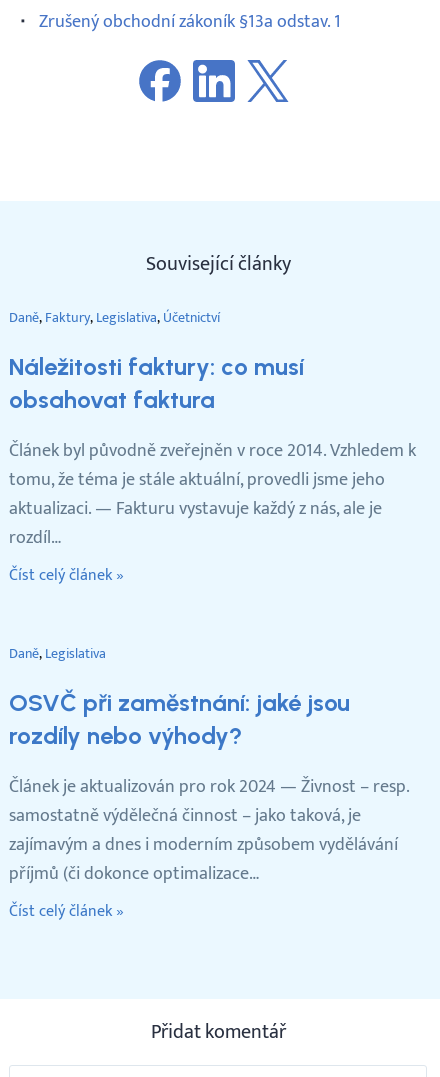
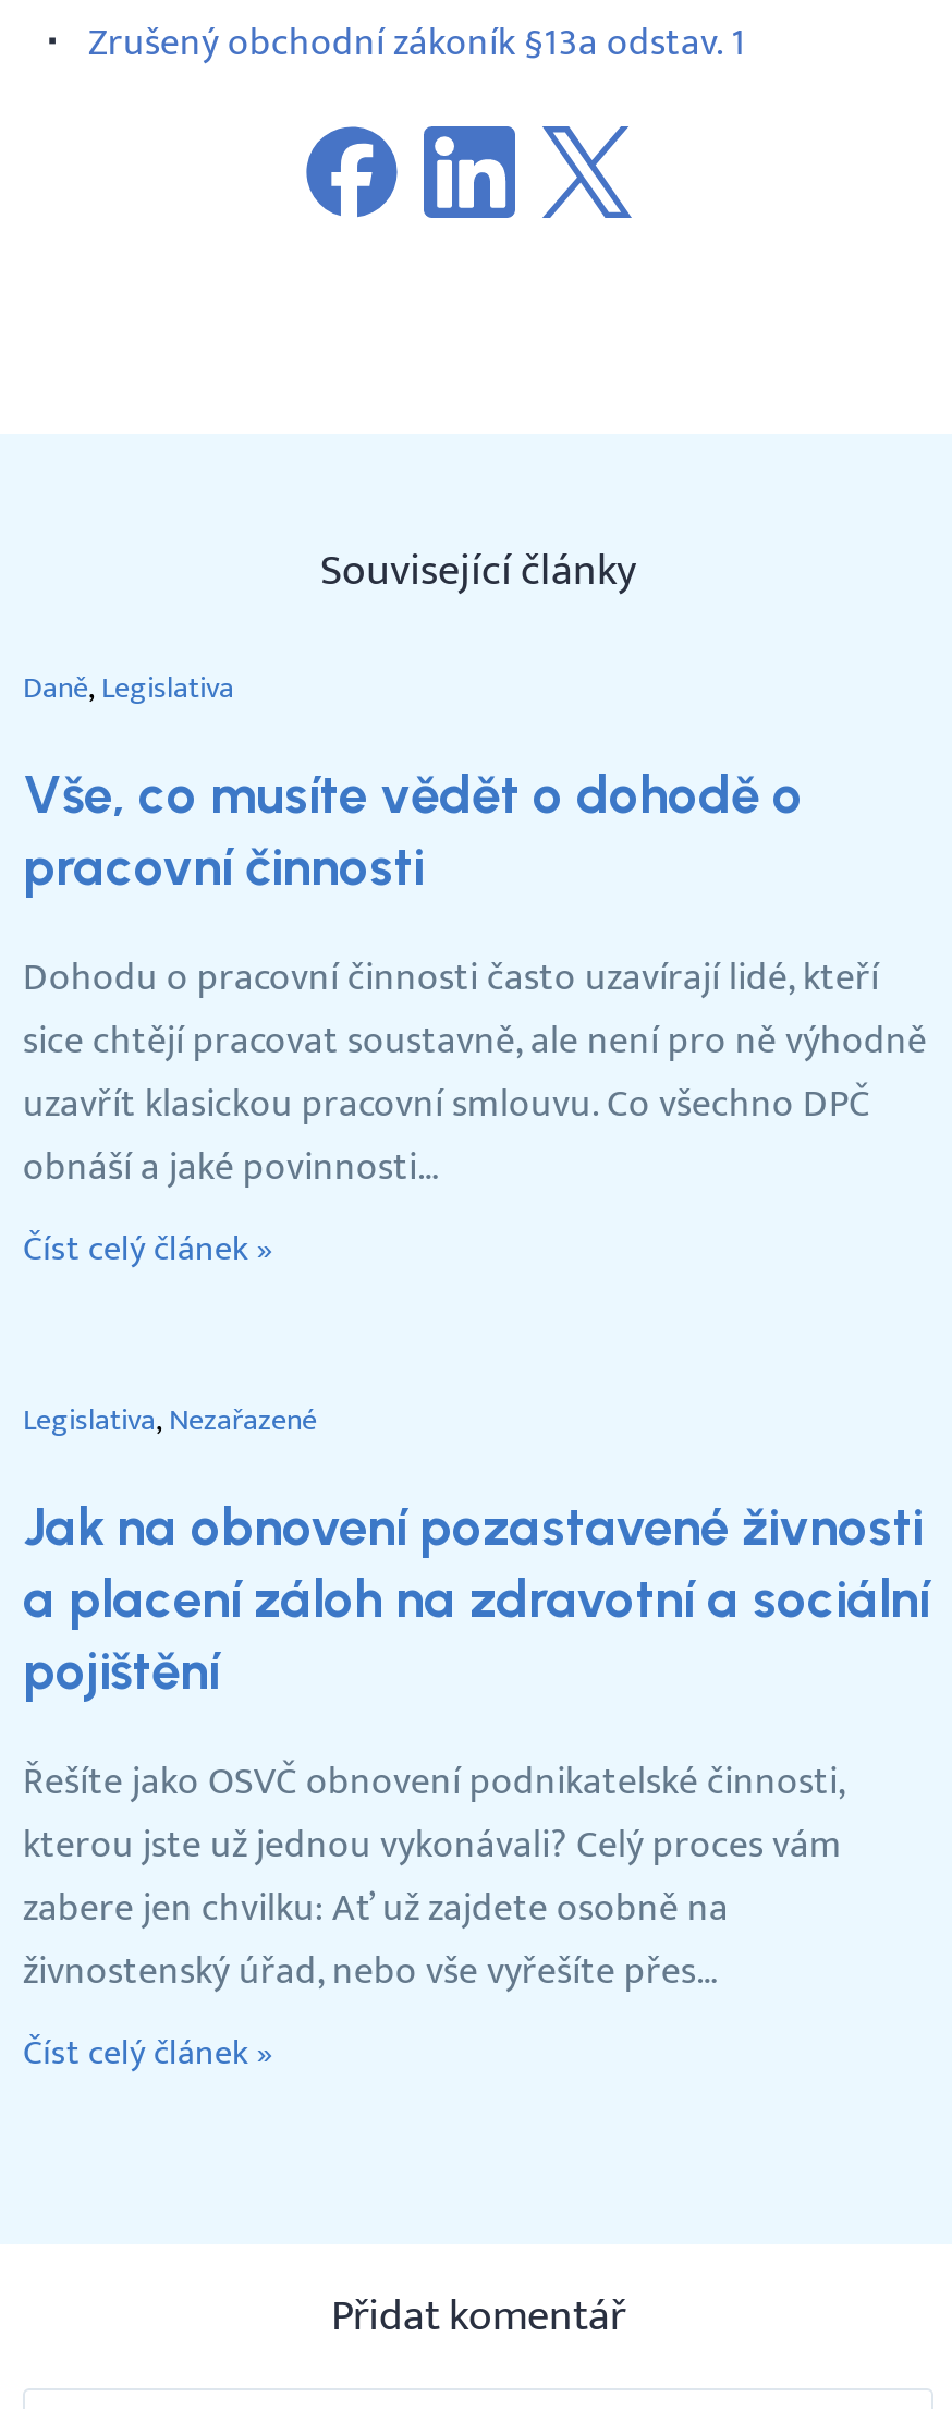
[9,306,220,329] Daně Faktury Legislativa Účetnictví -> none
[9,352,304,414] Náležitosti faktury: co musí | obsahovat faktura -> [23,763,803,898] Vše, co musíte vědět o dohodě o | pracovní činnosti
[9,436,416,552] Článek byl původně zveřejněn v roce 2014. Vzhledem k | tomu, že téma je stále aktuální, provedli jsme jeho | aktualizaci. — Fakturu vystavuje každý z nás, ale je | rozdíl… -> [23,946,927,1199] Dohodu o pracovní činnosti často uzavírají lidé, kteří | sice chtějí pracovat soustavně, ale není pro ně výhodně | uzavřít klasickou pracovní smlouvu. Co všechno DPČ | obnáší a jaké povinnosti…
none -> [23,1395,317,1445] Legislativa Nezařazené
moved [9,642,106,665] -> [23,663,234,713]: Daně Legislativa
[9,688,350,750] OSVČ při zaměstnání: jaké jsou | rozdíly nebo výhody? -> [23,1495,929,1702] Jak na obnovení pozastavené živnosti | a placení záloh na zdravotní a sociální | pojištění
[9,772,409,888] Článek je aktualizován pro rok 2024 — Živnost – resp. | samostatně výdělečná činnost – jako taková, je | zajímavým a dnes i moderním způsobem vydělávání | příjmů (či dokonce optimalizace… -> [23,1750,844,2003] Řešíte jako OSVČ obnovení podnikatelské činnosti, | kterou jste už jednou vykonávali? Celý proces vám | zabere jen chvilku: Ať už zajdete osobně na | živnostenský úřad, nebo vše vyřešíte přes…

